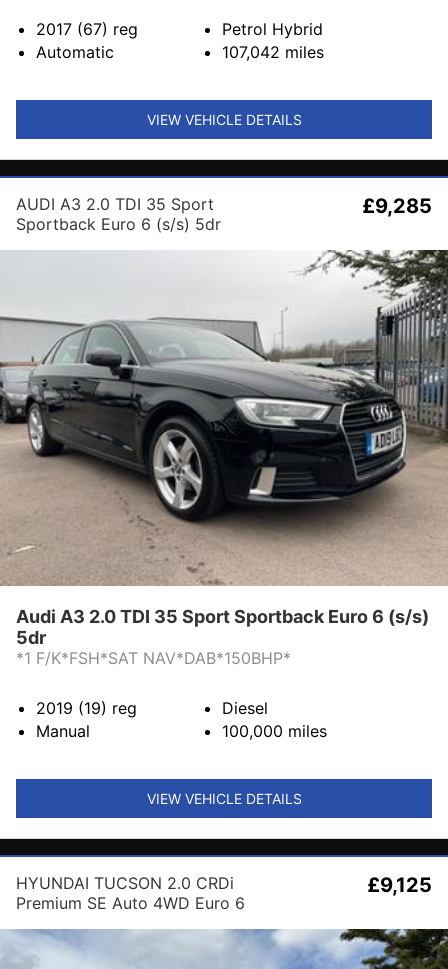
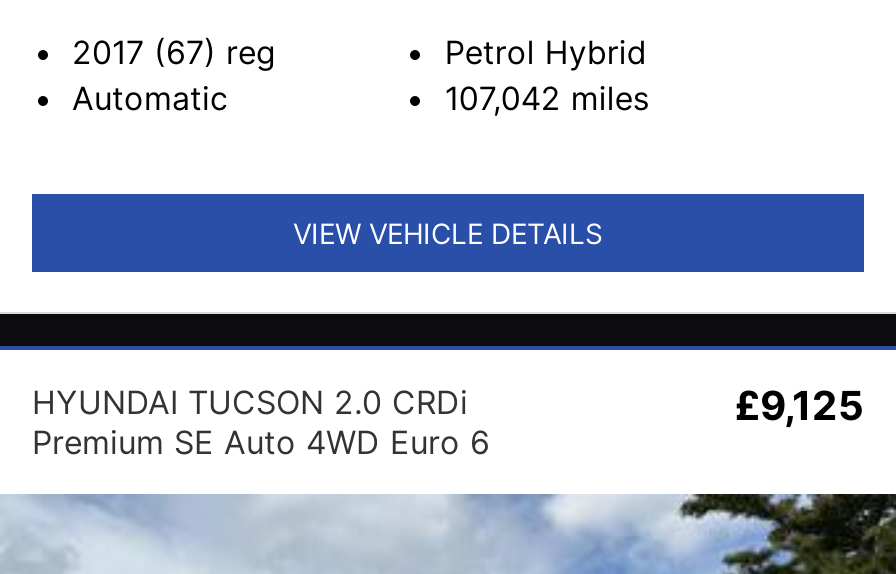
[16,194,221,234] AUDI A3 2.0 TDI 35 Sport | Sportback Euro 6 (s/s) 5dr -> none
[362,194,432,218] £9,285 -> none
[3,250,445,807] [image] | Audi A3 2.0 TDI 35 Sport Sportback Euro 6 (s/s) | 5dr | *1 F/K*FSH*SAT NAV*DAB*150BHP* | 2019 (19) reg | Diesel | Manual | 100,000 miles | VIEW VEHICLE DETAILS -> none

